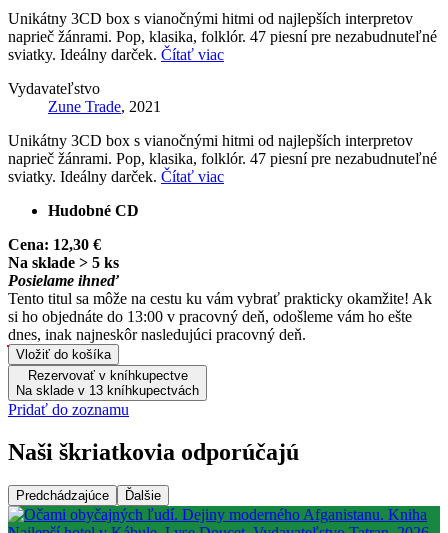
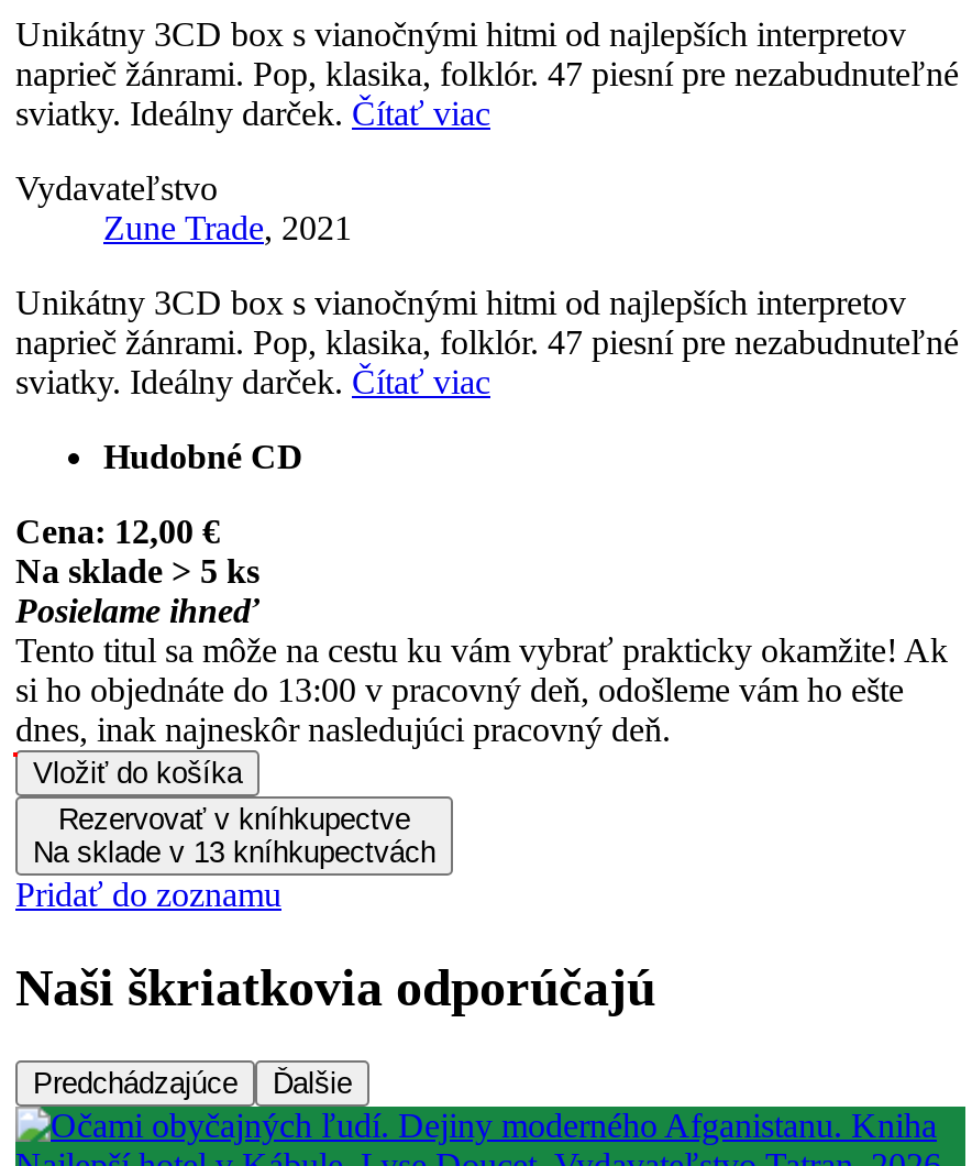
[8,236,101,253] Cena: 12,30 € -> [15,512,220,549] Cena: 12,00 €

